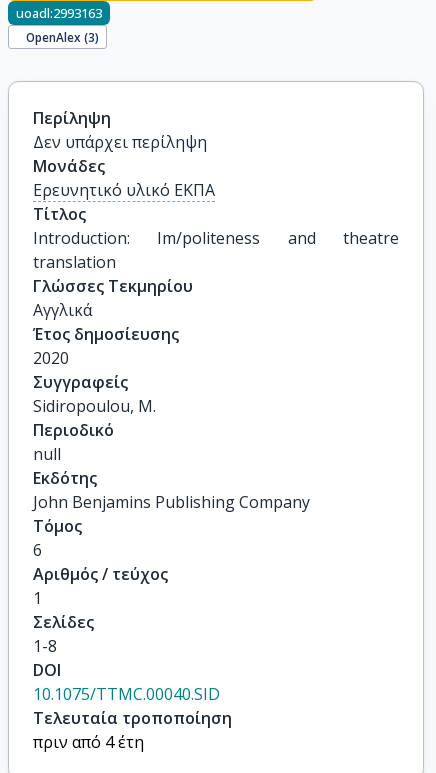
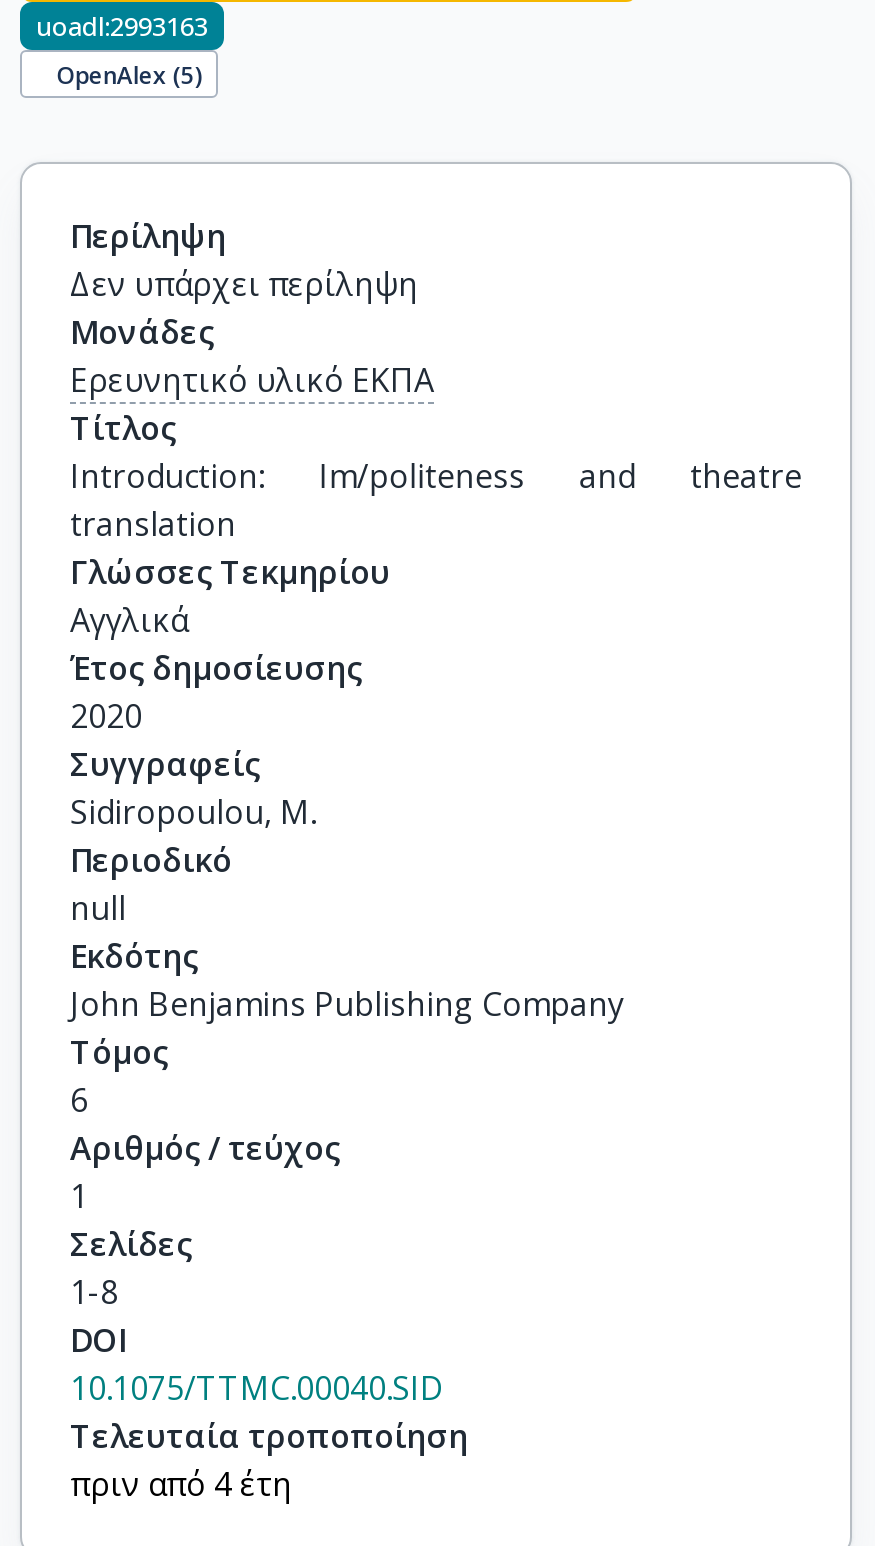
[26,28,99,44] OpenAlex (3) -> [57,57,203,89] OpenAlex (5)

